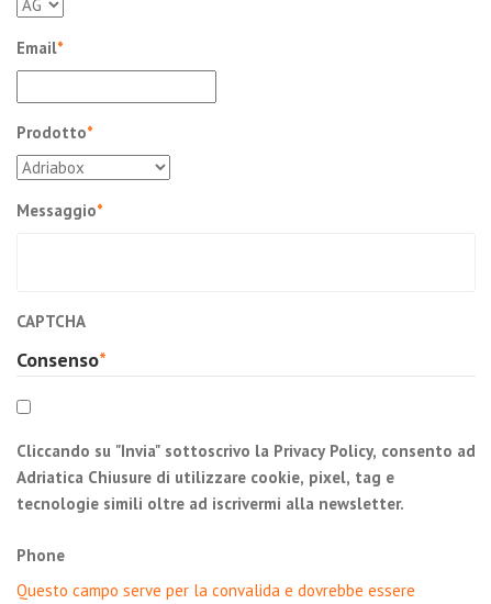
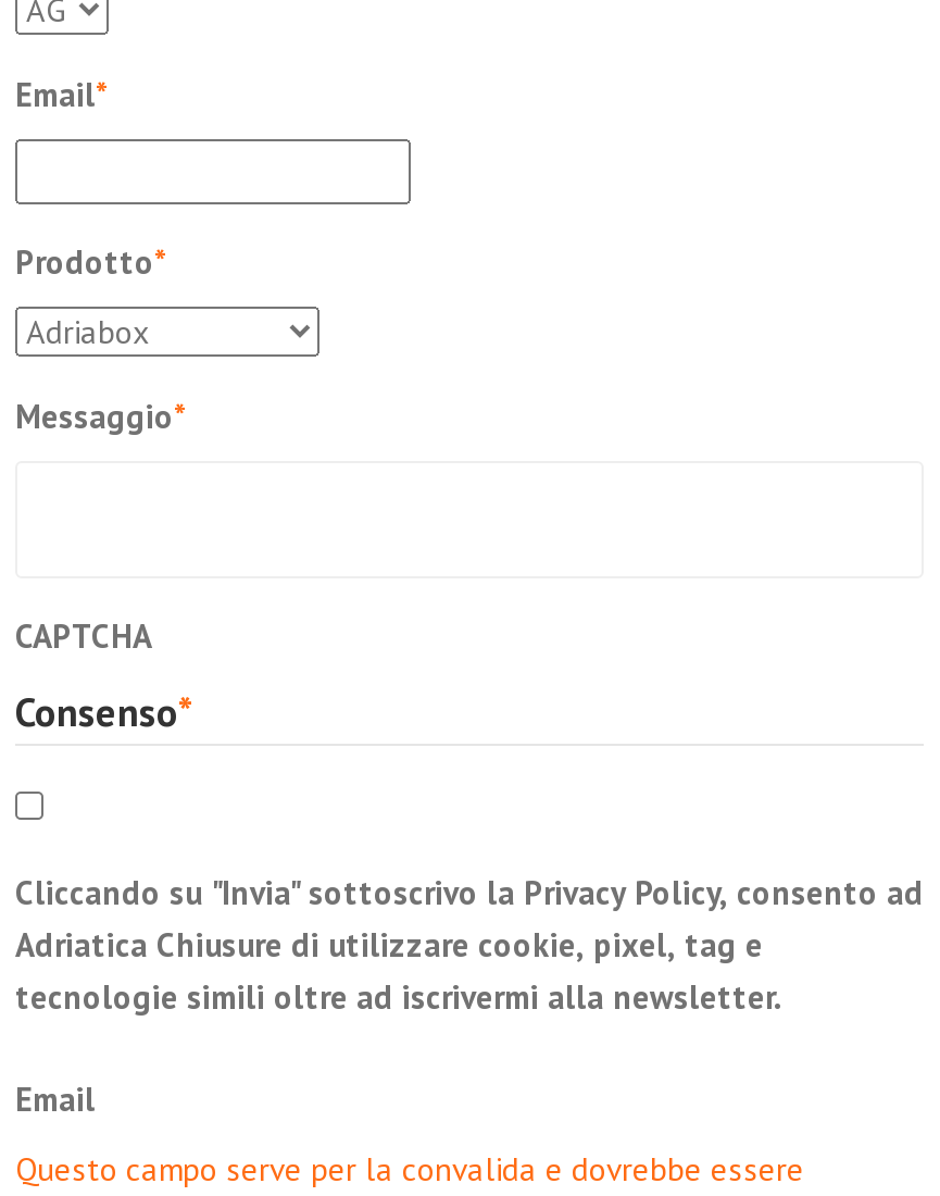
[16,545,65,566] Phone -> [15,1079,96,1120] Email

